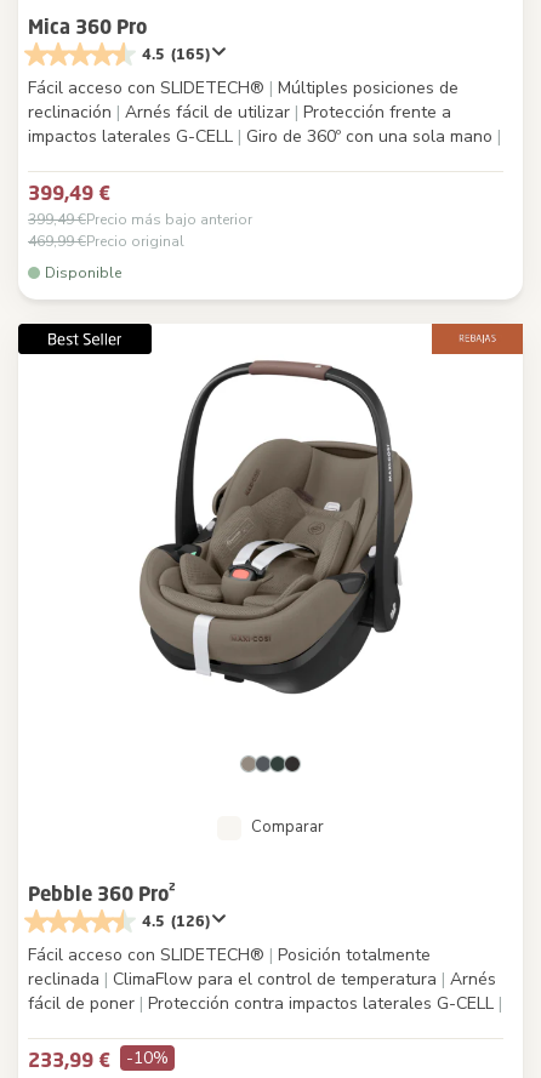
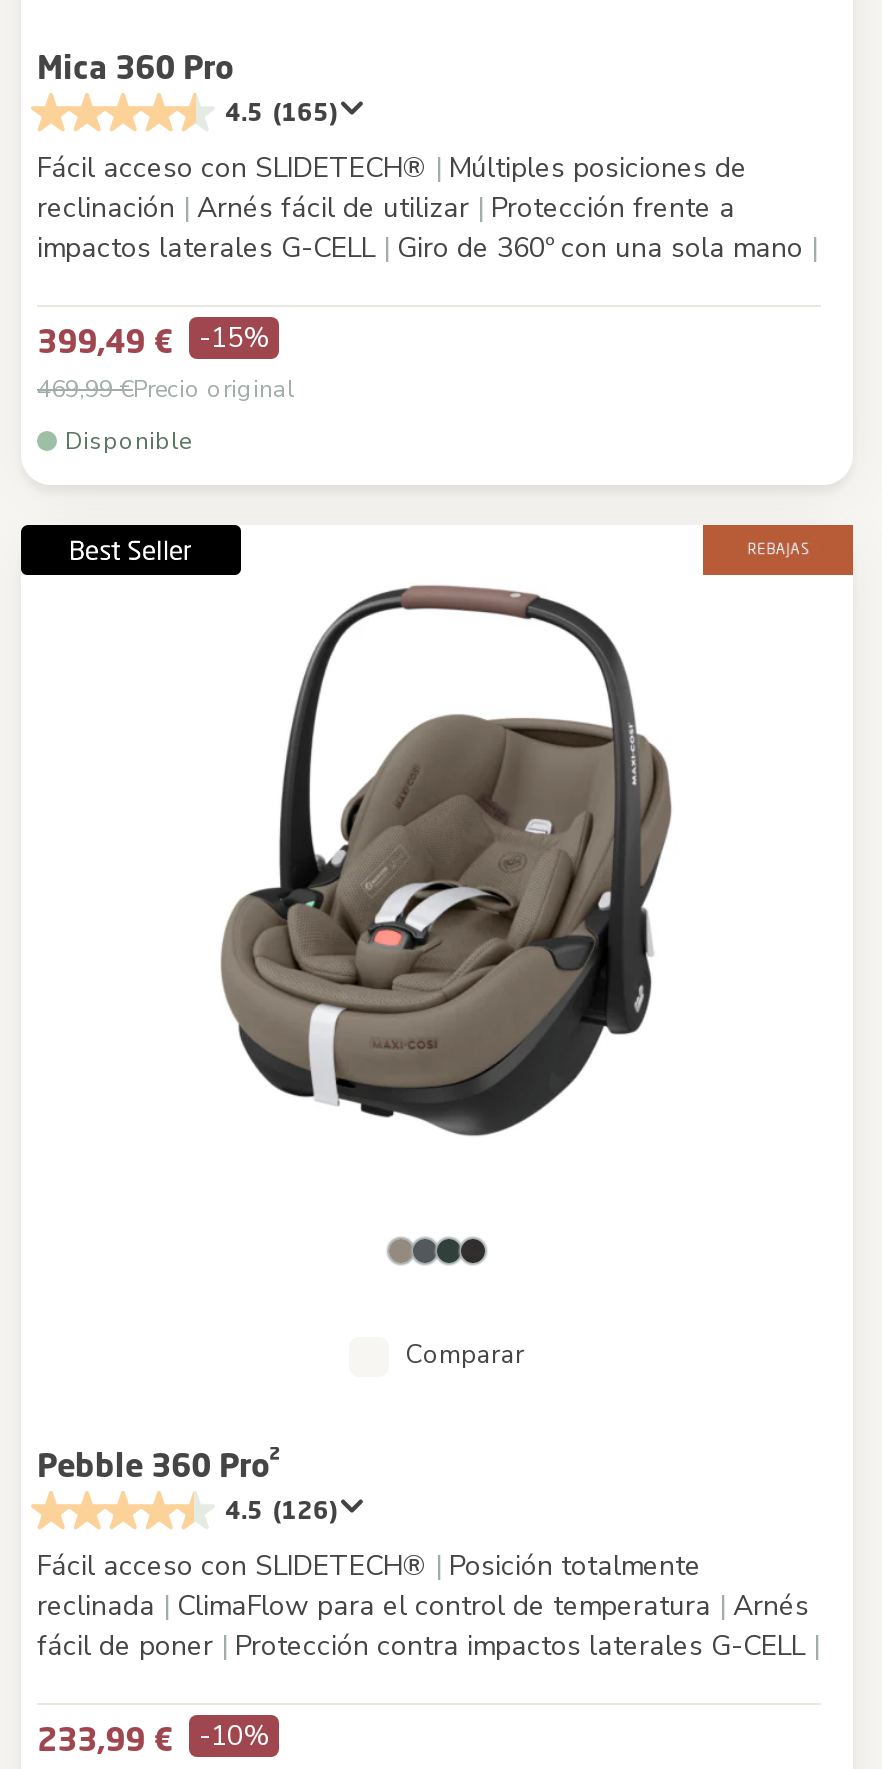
[28,210,252,229] 399,49 €Precio más bajo anterior -> [199,319,269,357] -15%

